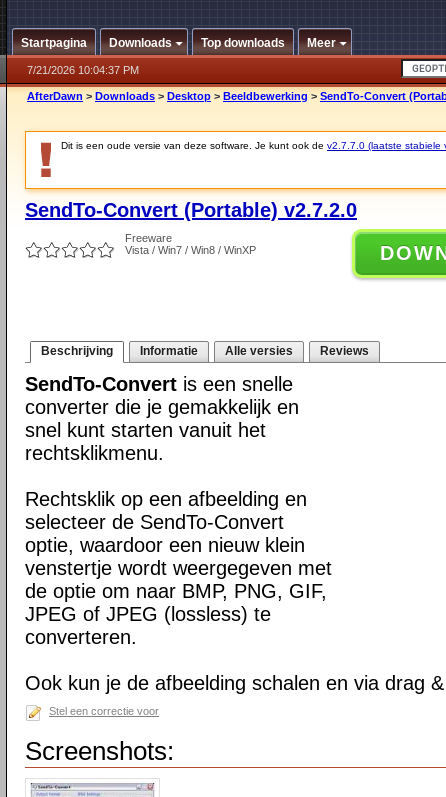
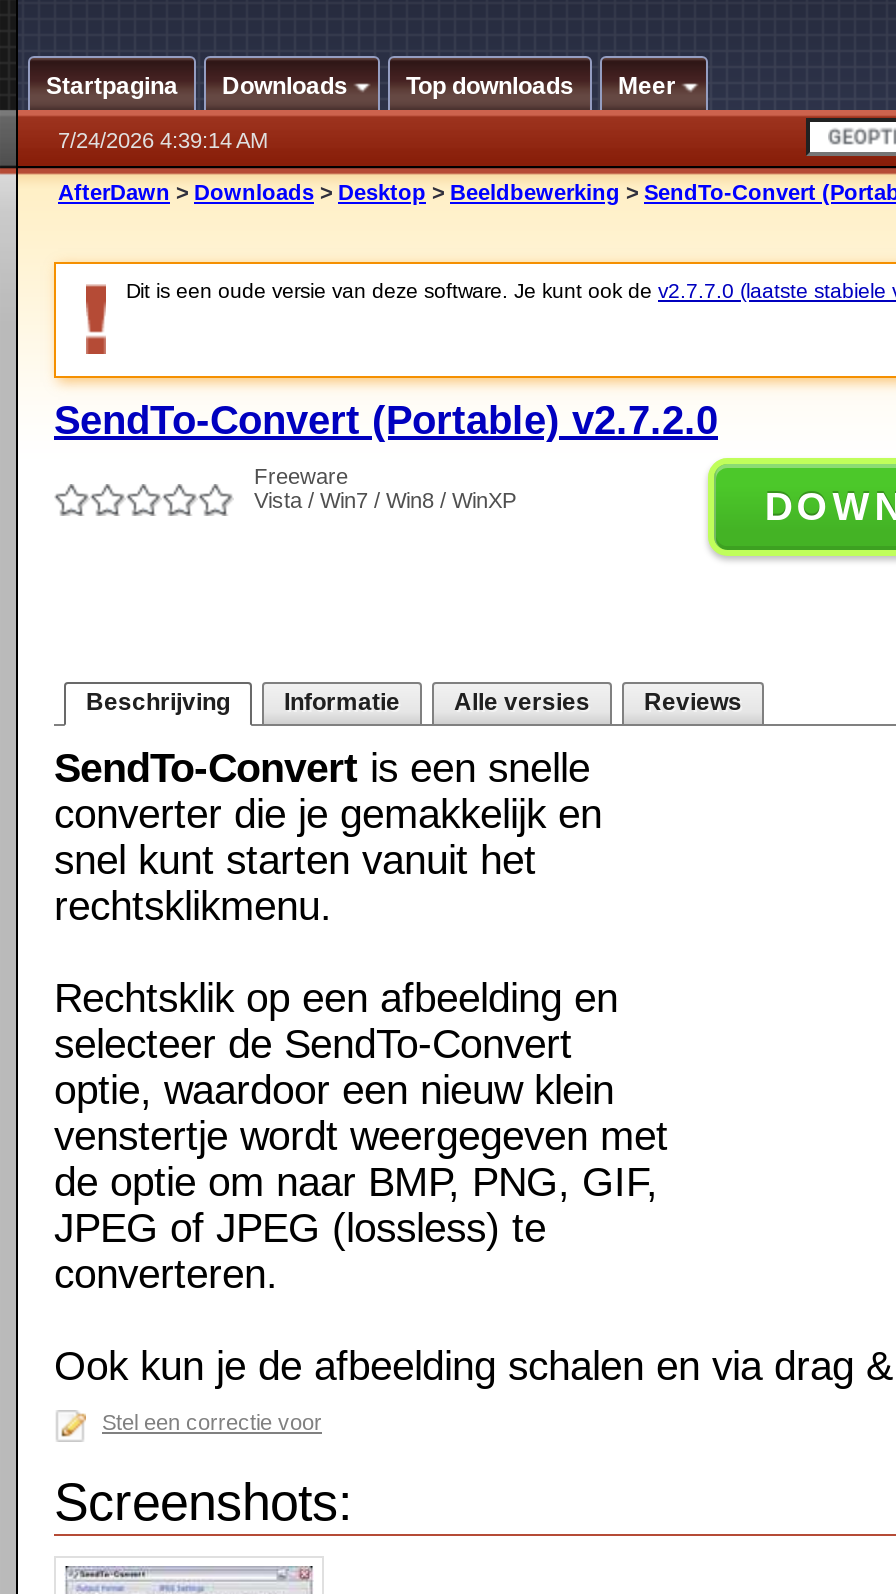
[27,64,139,76] 7/21/2026 10:04:37 PM -> [58,128,268,152] 7/24/2026 4:39:14 AM

